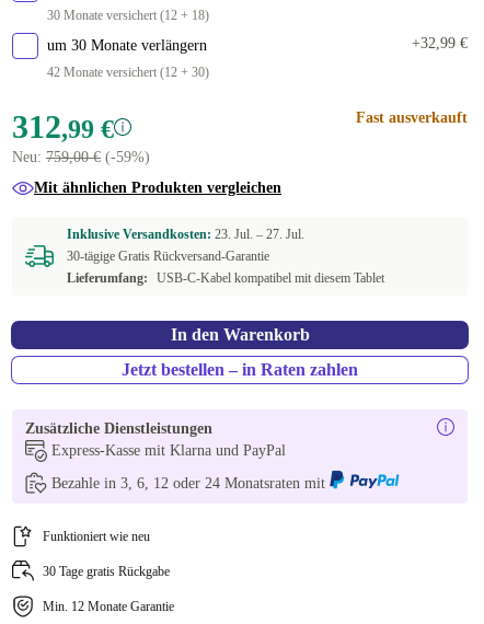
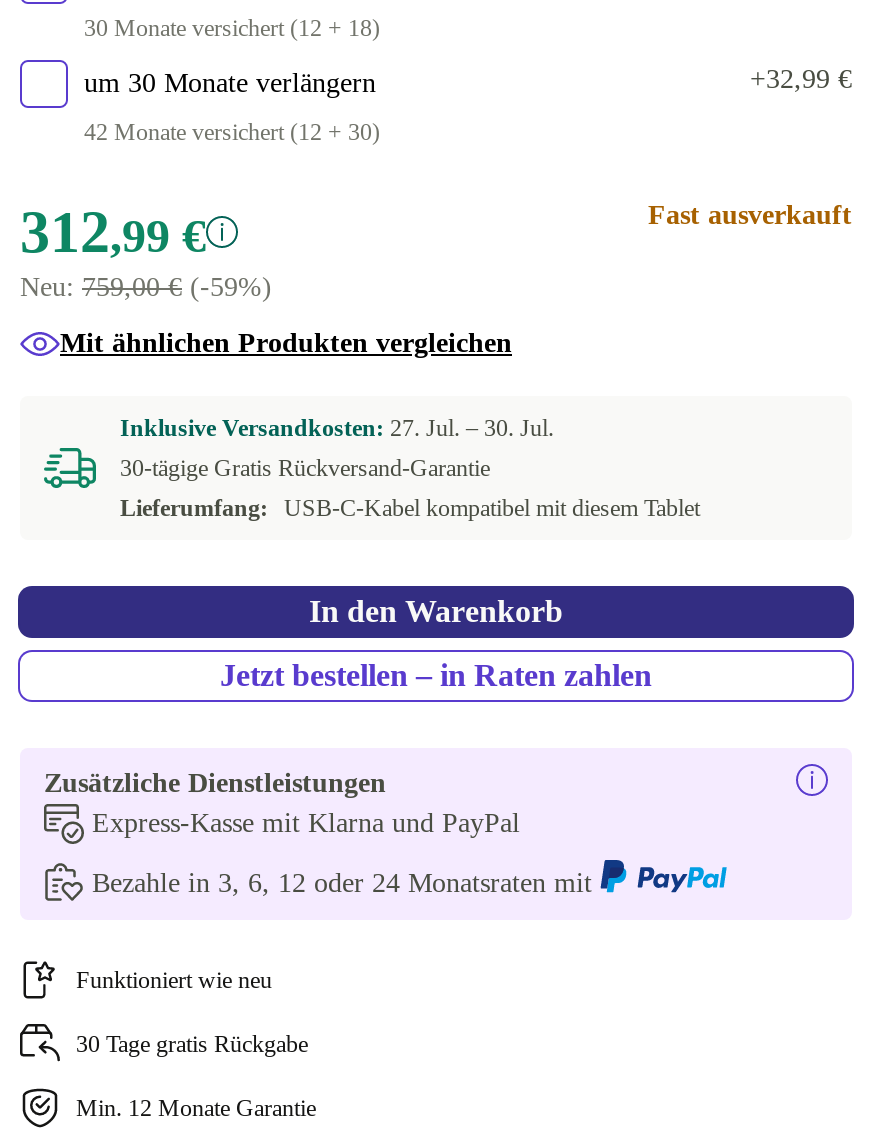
[67,227,304,242] Inklusive Versandkosten: 23. Jul. – 27. Jul. -> [120,414,554,442] Inklusive Versandkosten: 27. Jul. – 30. Jul.

